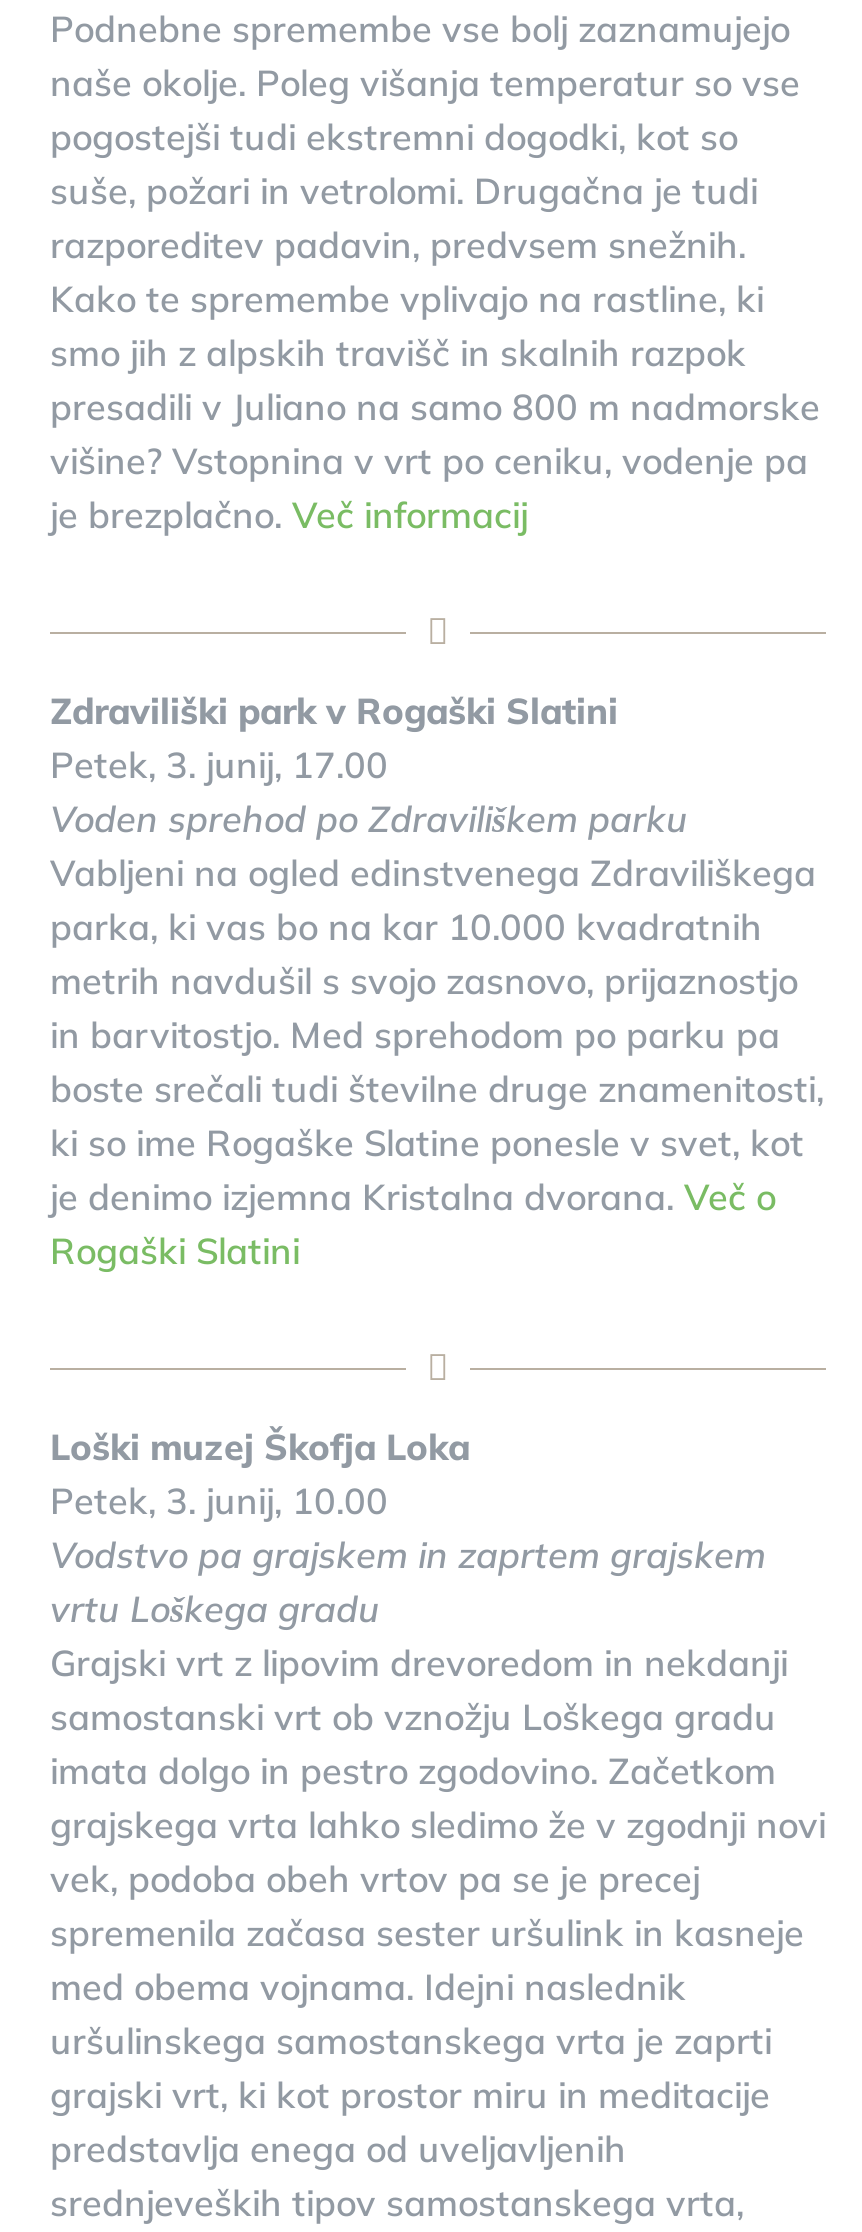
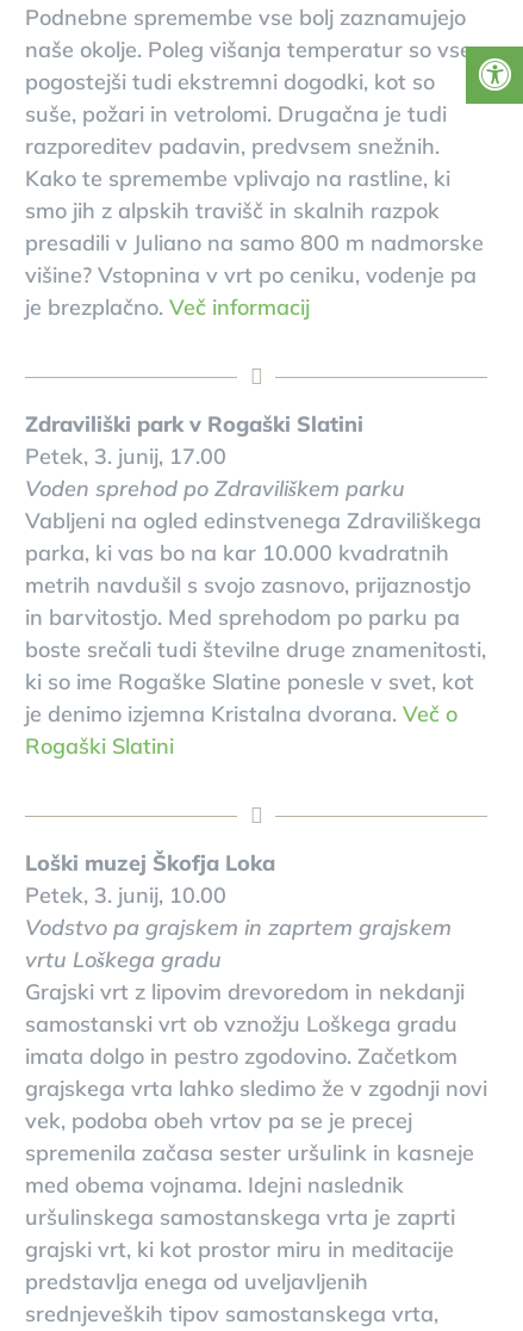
none -> [465,45,519,105] [image]

